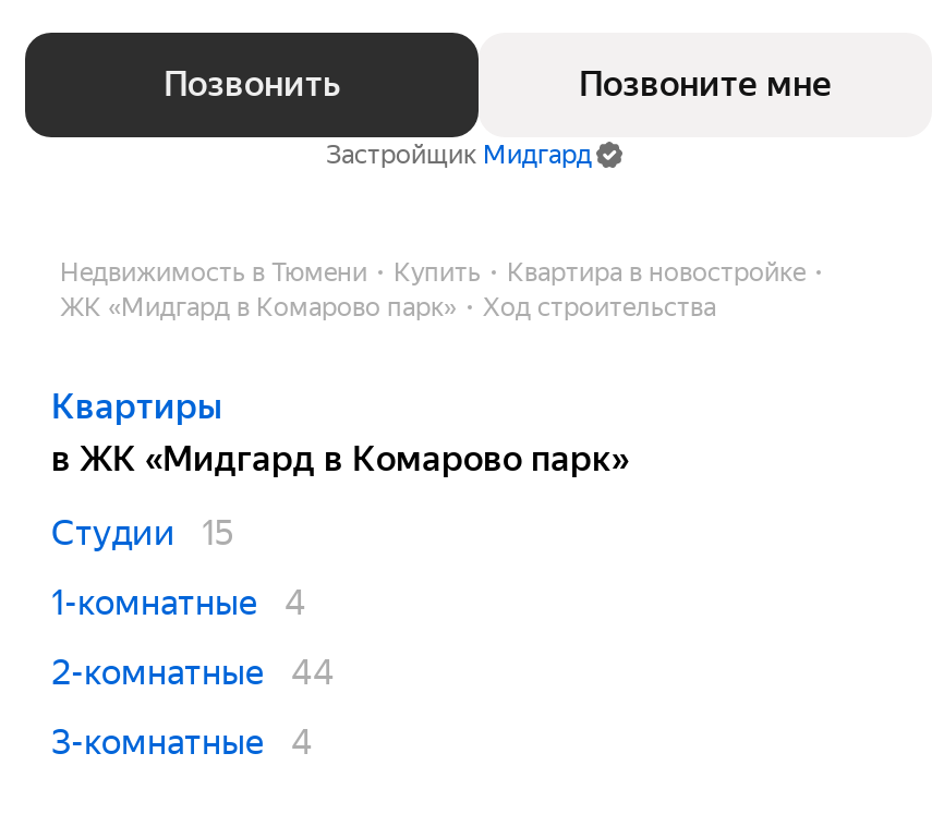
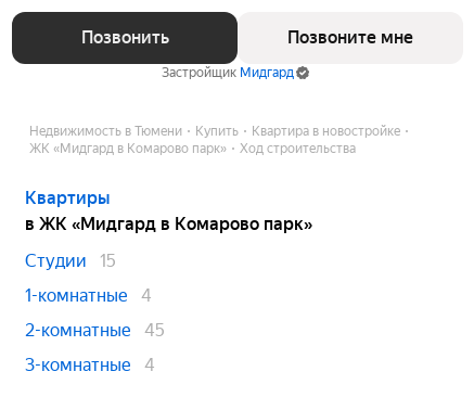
[51,653,335,694] 2-комнатные 44 -> [25,320,165,341] 2-комнатные 45

